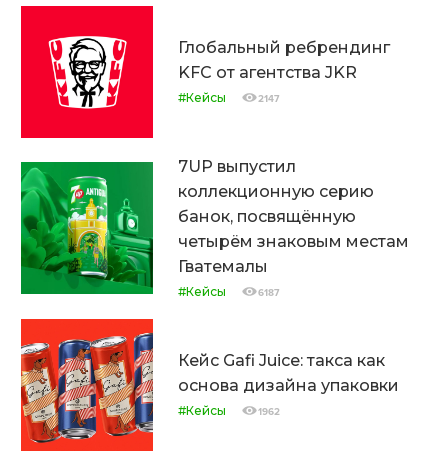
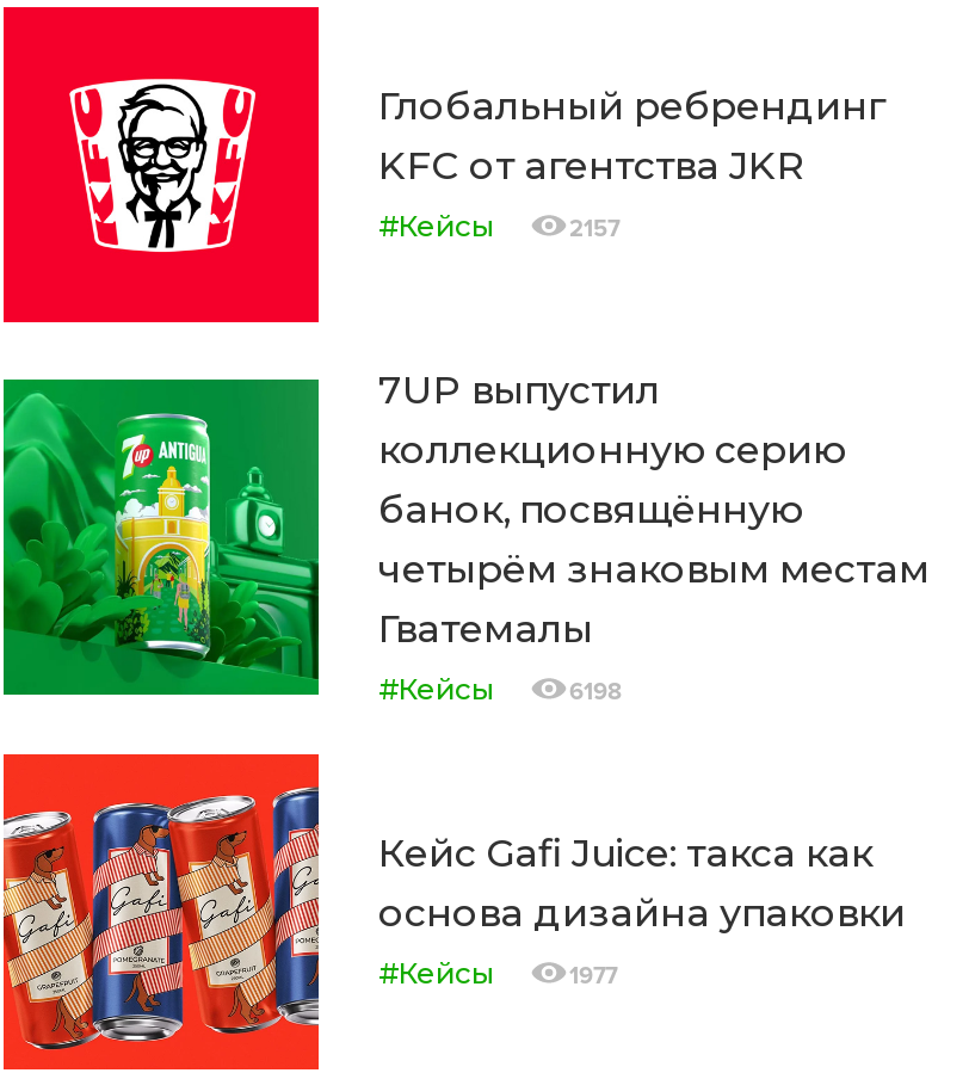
[258,93,279,105] 2147 -> [569,213,619,242] 2157
[258,287,279,299] 6187 -> [569,677,622,705] 6198
[258,406,280,418] 1962 -> [569,961,617,989] 1977

